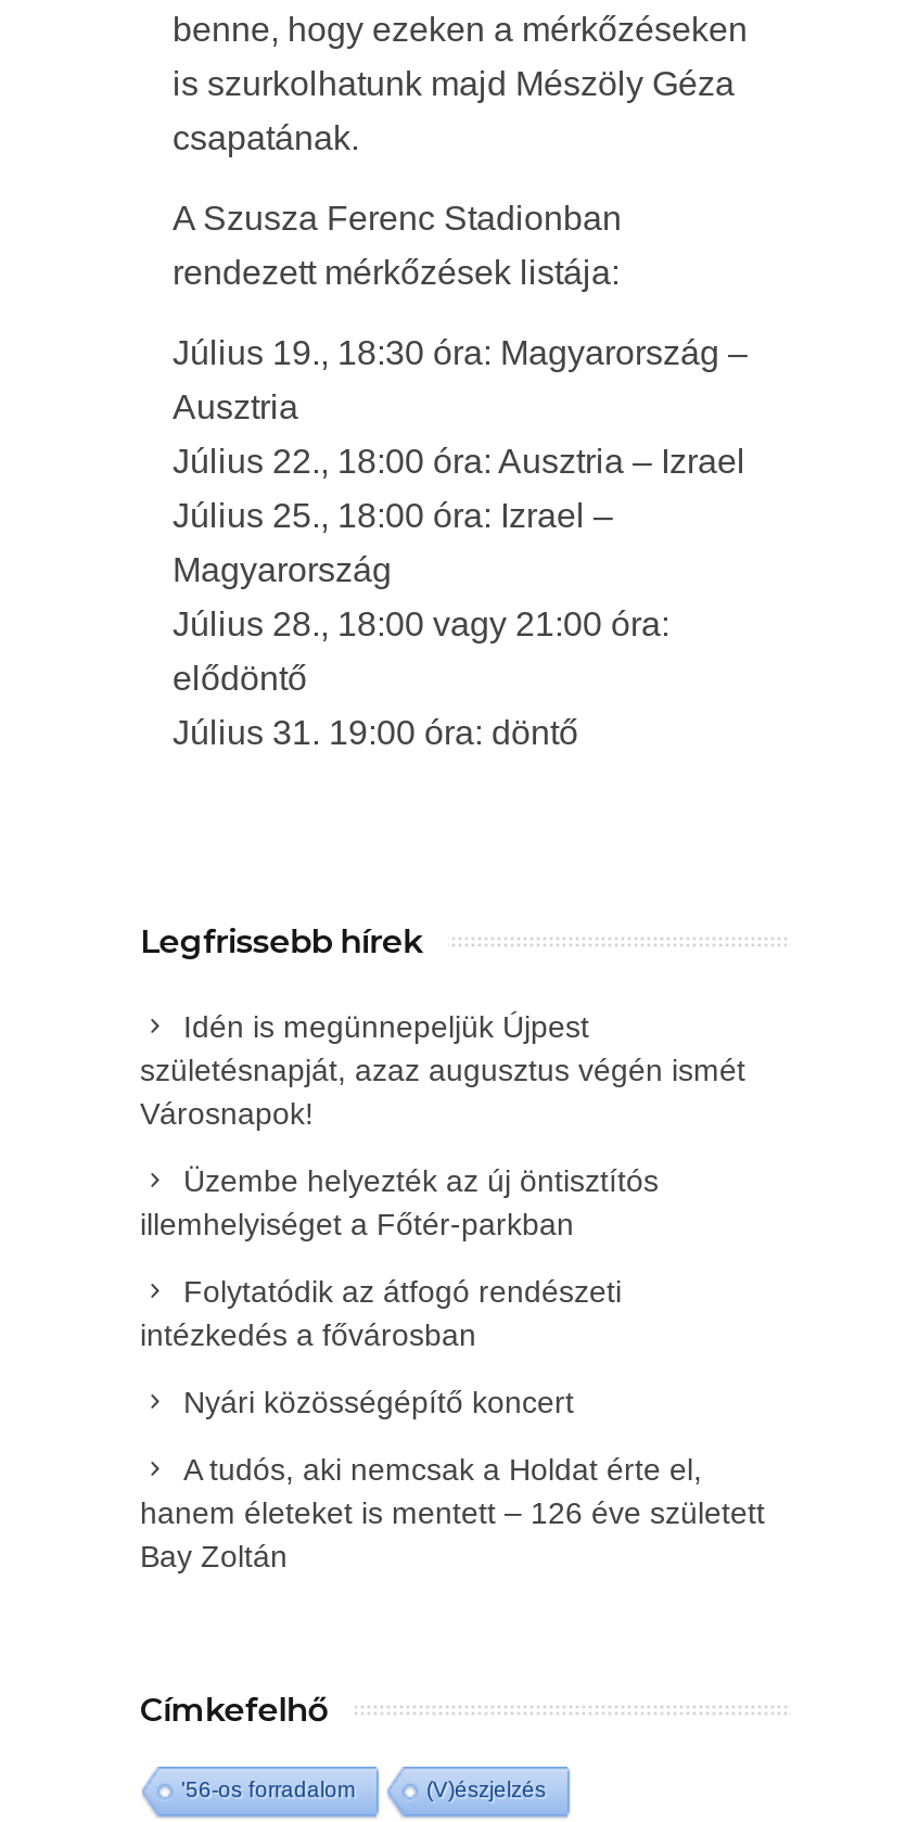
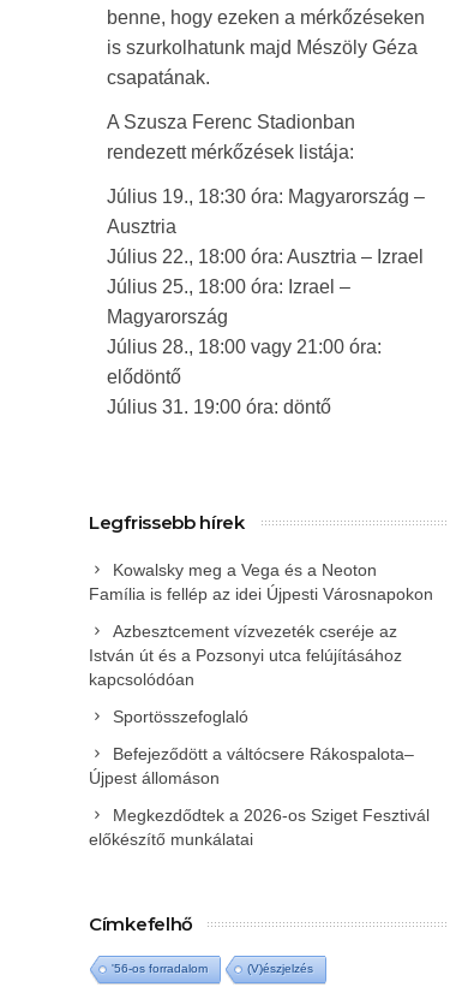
[140,1009,745,1131] Idén is megünnepeljük Újpest | születésnapját, azaz augusztus végén ismét | Városnapok! -> [89,560,433,603] Kowalsky meg a Vega és a Neoton | Família is fellép az idei Újpesti Városnapokon
[140,1163,659,1241] Üzembe helyezték az új öntisztítós | illemhelyiséget a Főtér-parkban -> [89,621,402,689] Azbesztcement vízvezeték cseréje az | István út és a Pozsonyi utca felújításához | kapcsolódóan
[140,1274,622,1352] Folytatódik az átfogó rendészeti | intézkedés a fővárosban -> [113,707,248,726] Sportösszefoglaló
[183,1384,574,1419] Nyári közösségépítő koncert -> [89,744,414,787] Befejeződött a váltócsere Rákospalota– | Újpest állomáson
[140,1452,765,1573] A tudós, aki nemcsak a Holdat érte el, | hanem életeket is mentett – 126 éve született | Bay Zoltán -> [89,805,430,849] Megkezdődtek a 2026-os Sziget Fesztivál | előkészítő munkálatai

